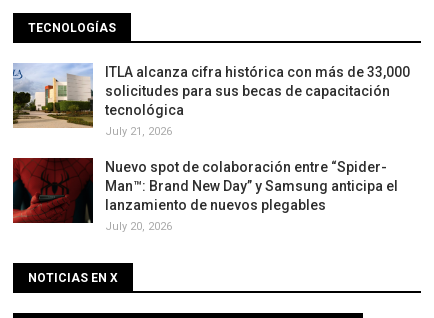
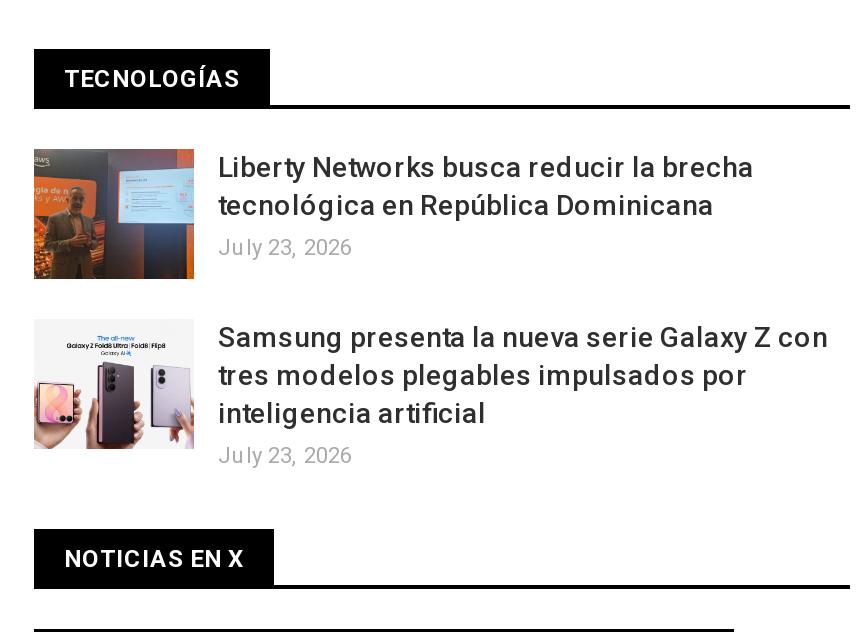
[12,63,410,138] [image] | ITLA alcanza cifra histórica con más de 33,000 | solicitudes para sus becas de capacitación | tecnológica | July 21, 2026 -> [32,147,754,281] [image] | Liberty Networks busca reducir la brecha | tecnológica en República Dominicana | July 23, 2026
[12,157,398,233] [image] | Nuevo spot de colaboración entre “Spider- | Man™: Brand New Day” y Samsung anticipa el | lanzamiento de nuevos plegables | July 20, 2026 -> [32,321,828,469] [image] | Samsung presenta la nueva serie Galaxy Z con | tres modelos plegables impulsados por | inteligencia artificial | July 23, 2026

